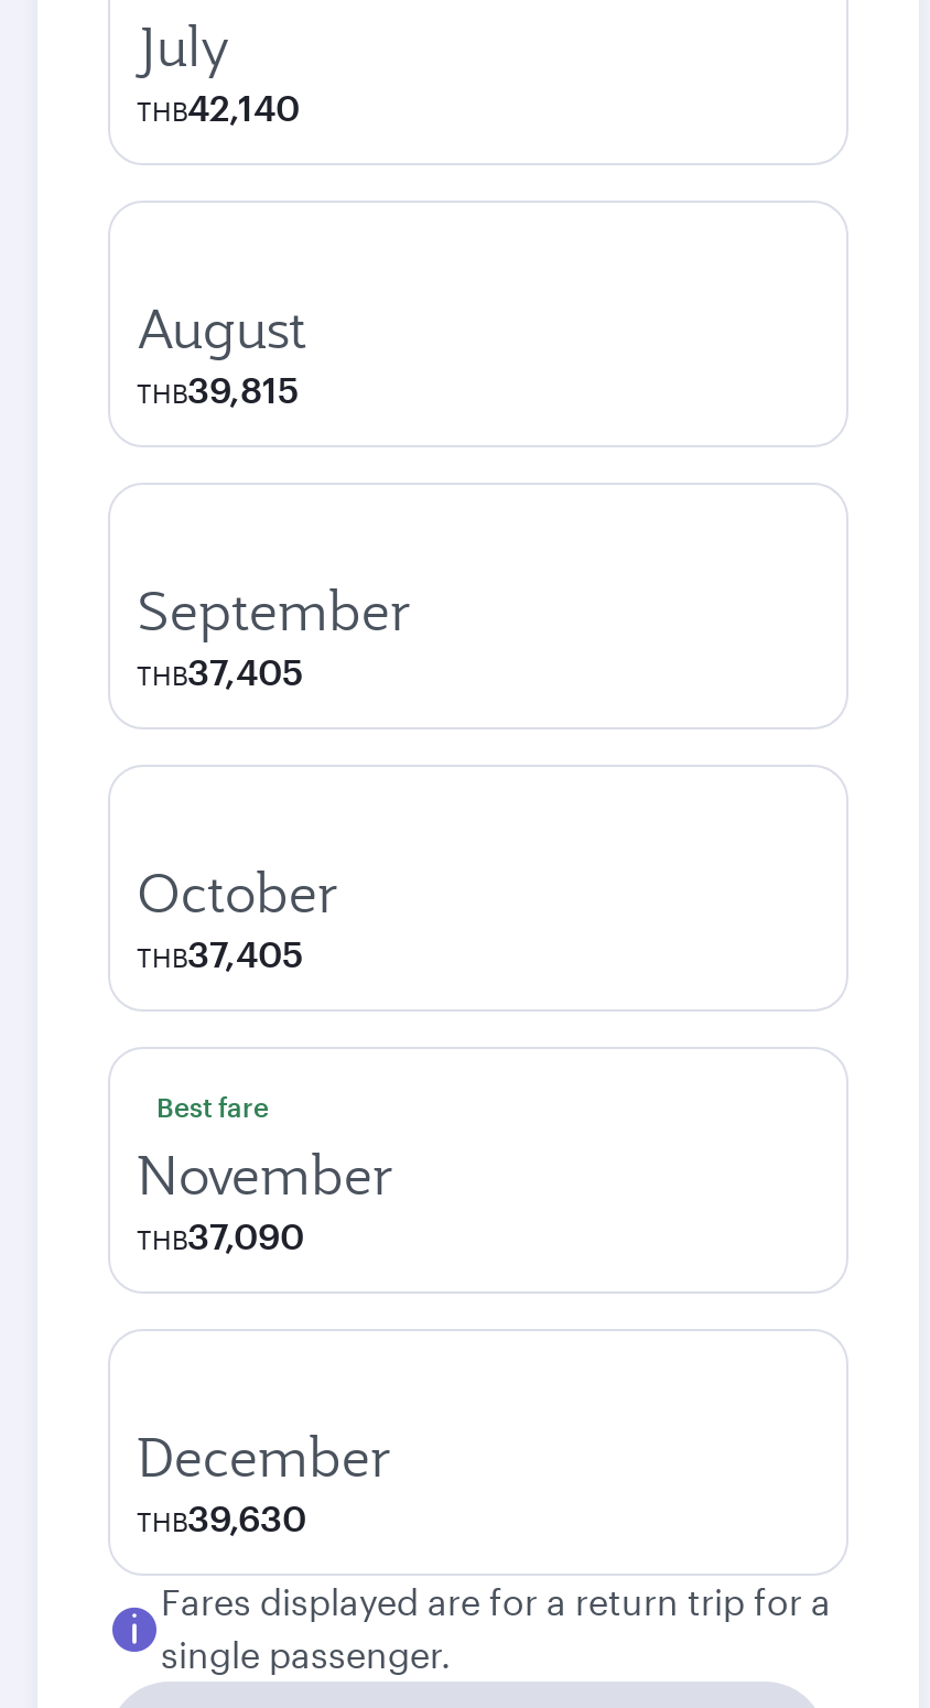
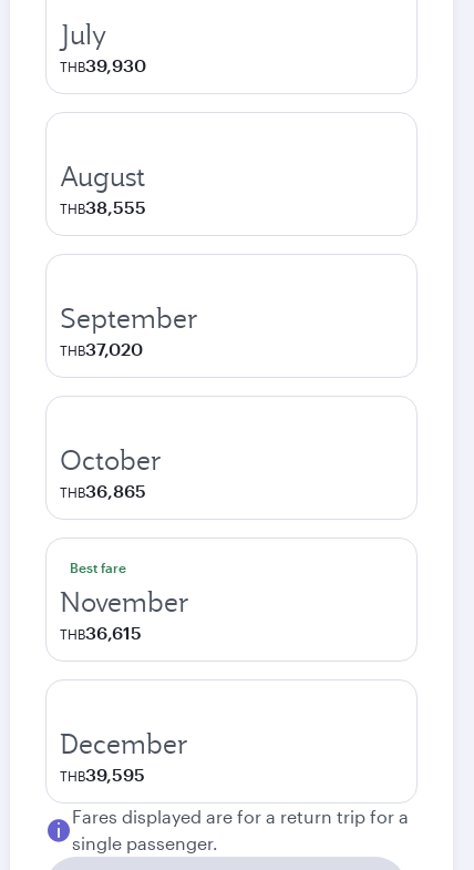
[137,86,300,128] THB42,140 -> [60,54,146,75] THB39,930
[137,368,300,410] THB39,815 -> [60,196,146,217] THB38,555
[137,650,304,692] THB37,405 -> [60,338,143,359] THB37,020
[137,932,304,974] THB37,405 -> [60,480,146,501] THB36,865
[137,1214,304,1256] THB37,090 -> [60,622,142,643] THB36,615
[137,1496,306,1538] THB39,630 -> [60,764,145,785] THB39,595

